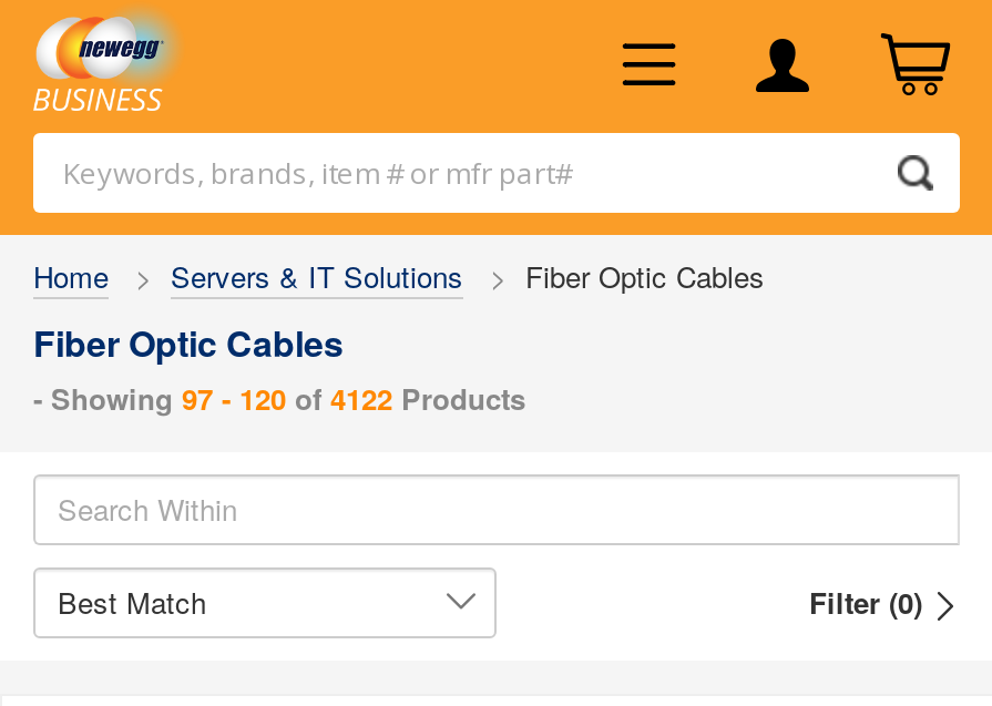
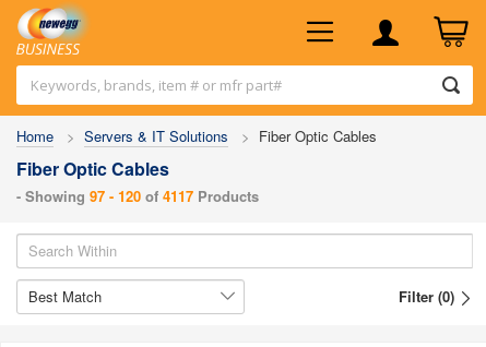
[33,377,525,419] - Showing 97 - 120 of 4122 Products -> [16,186,259,206] - Showing 97 - 120 of 4117 Products

